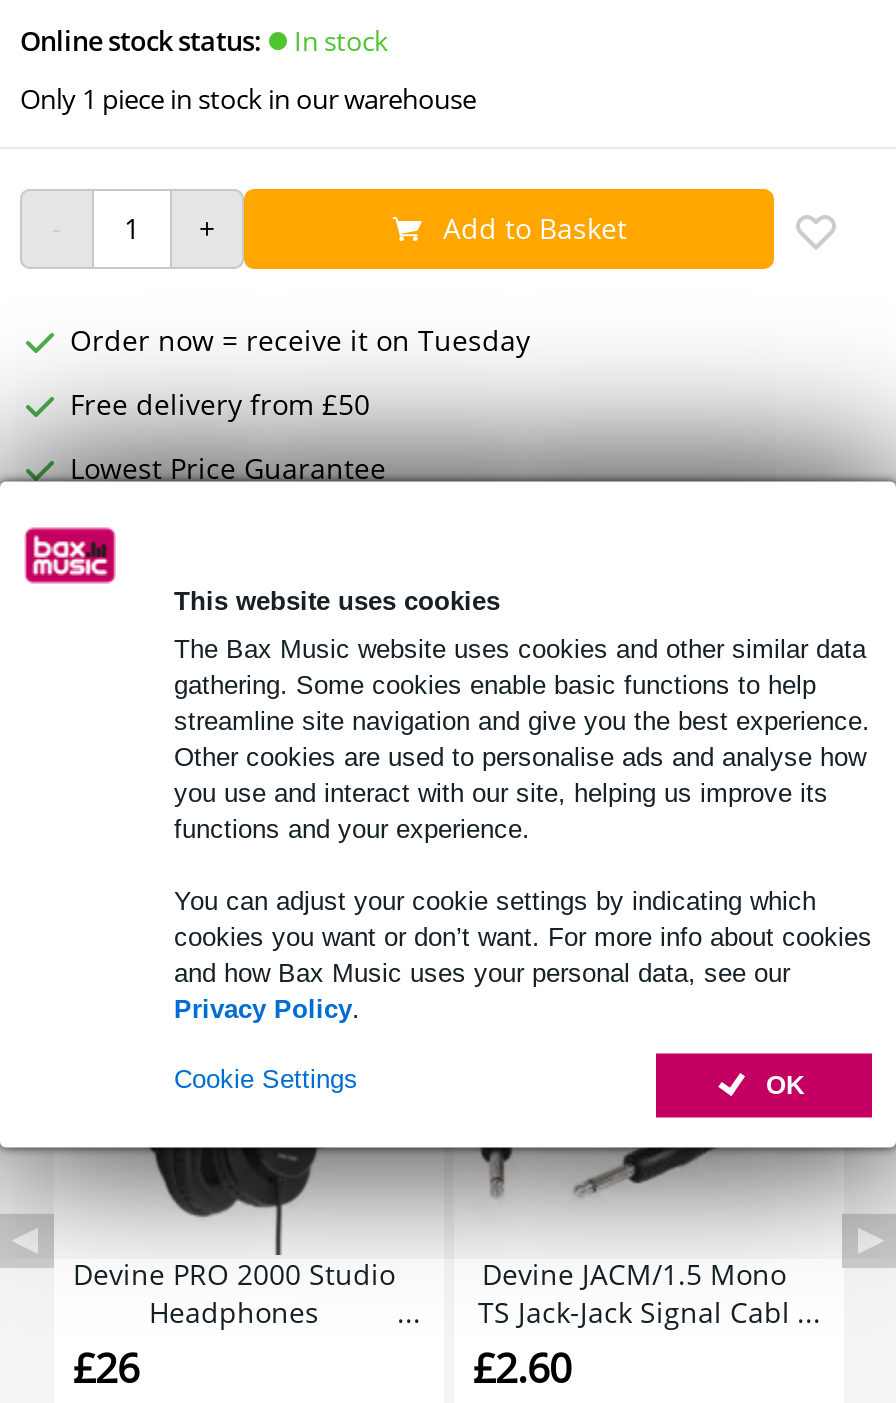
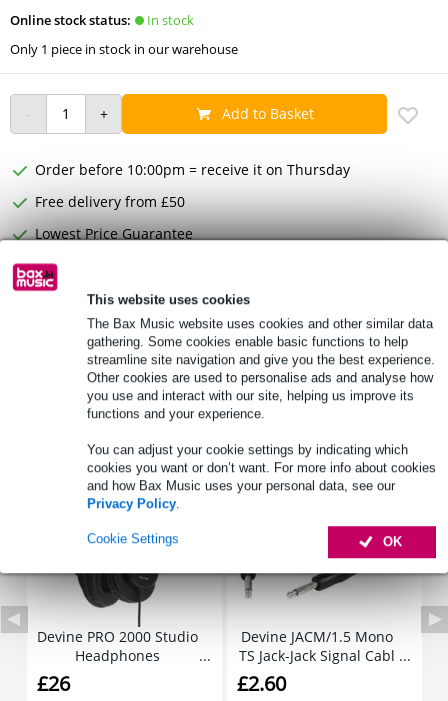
[70,320,530,358] Order now = receive it on Tuesday -> [35,160,350,179] Order before 10:00pm = receive it on Thursday

